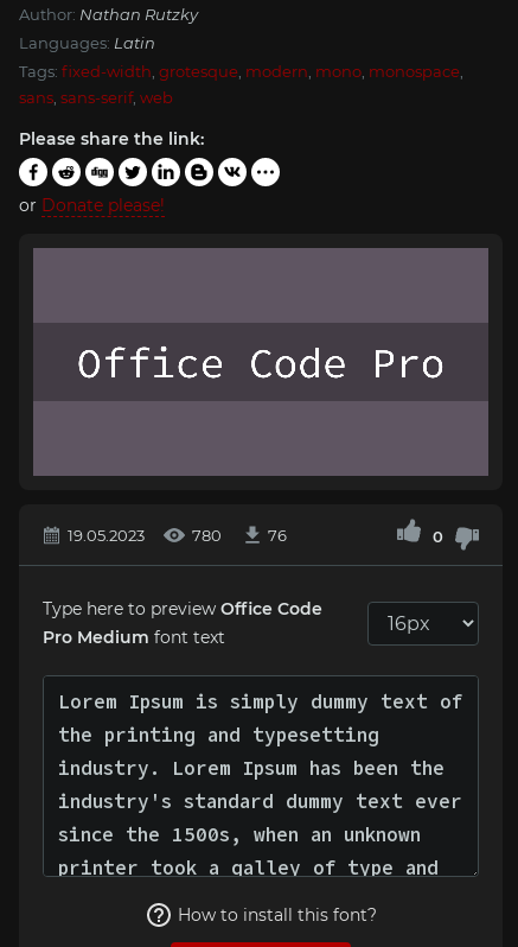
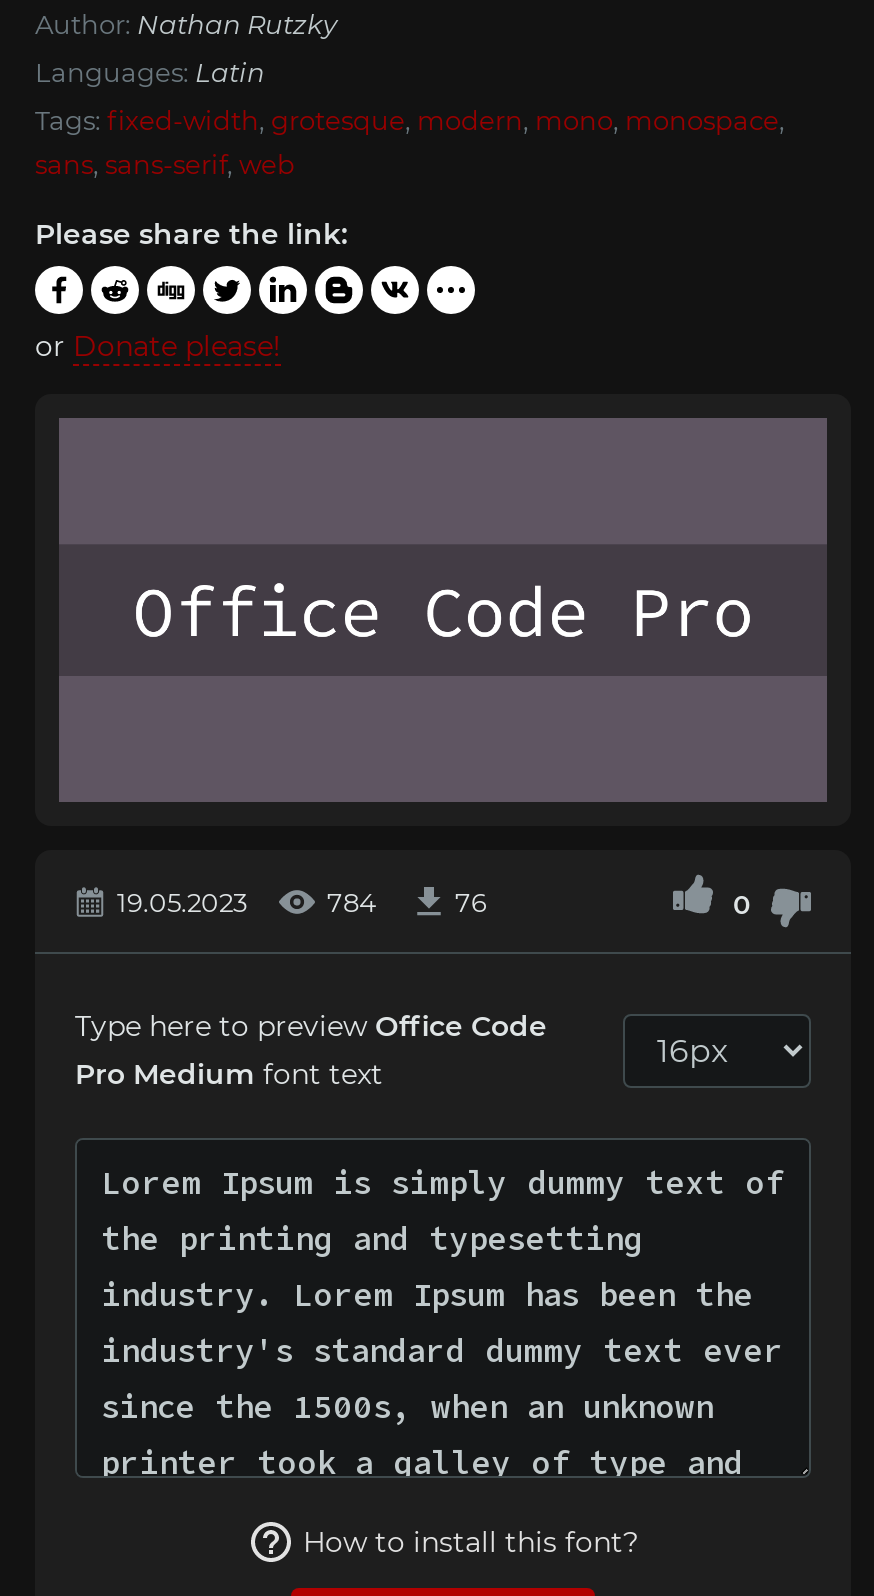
[192,525,222,544] 780 -> [327,885,377,917] 784

